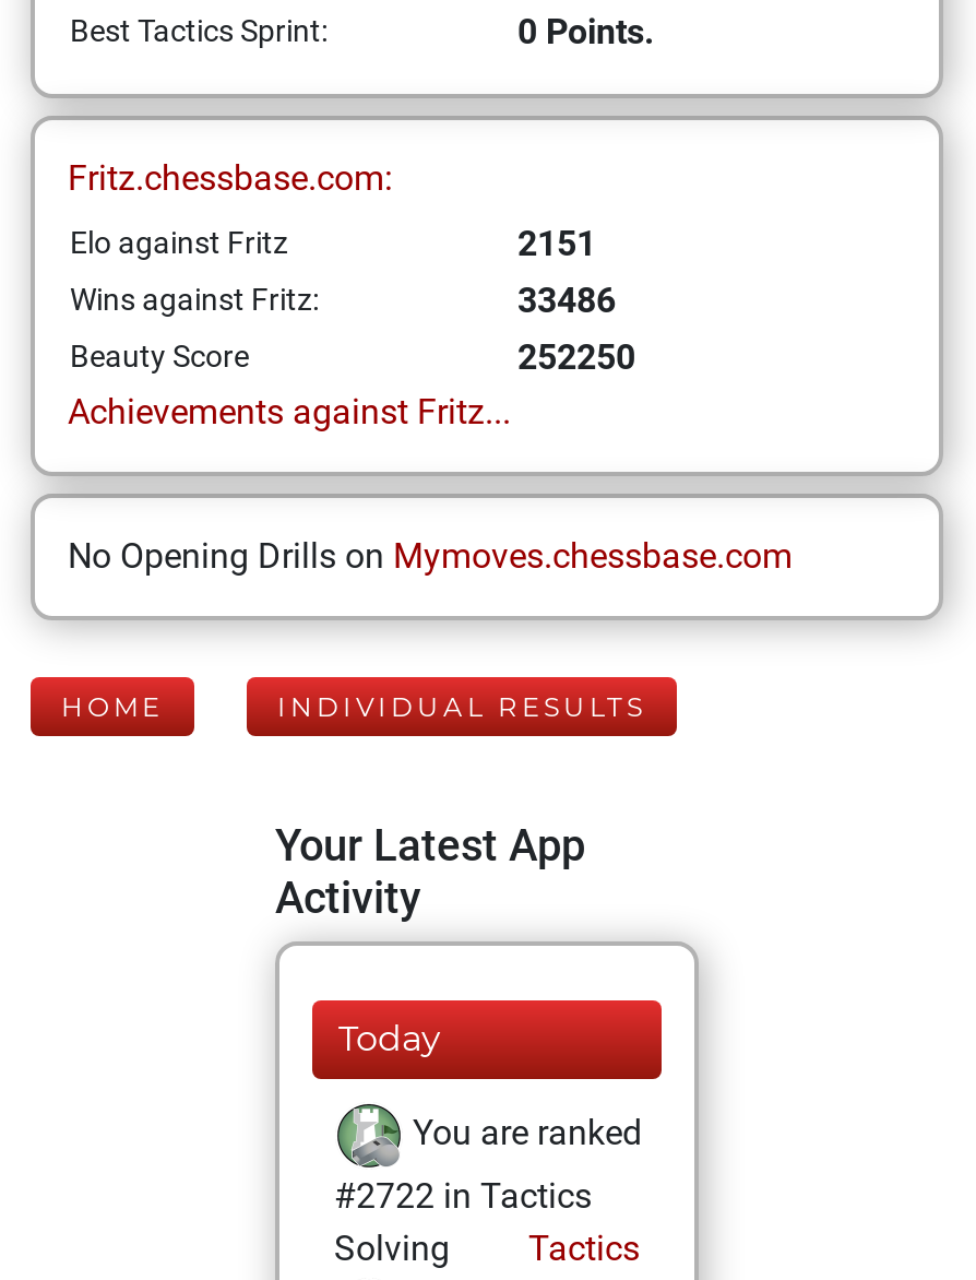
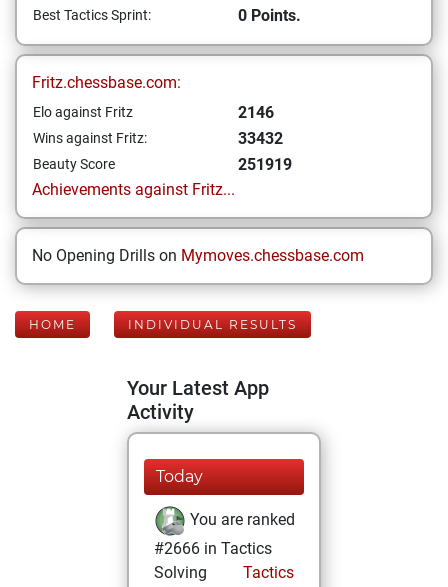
[517,223,596,264] 2151 -> [238,103,274,122] 2146
[517,280,616,321] 33486 -> [238,129,283,148] 33432
[517,336,635,378] 252250 -> [238,155,292,174] 251919
[334,1175,592,1217] #2722 in Tactics -> [154,539,272,558] #2666 in Tactics

